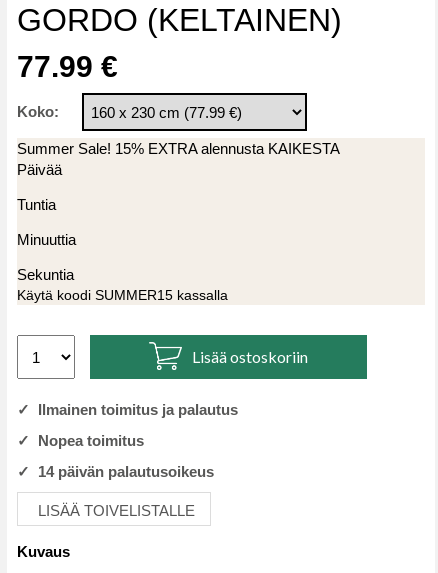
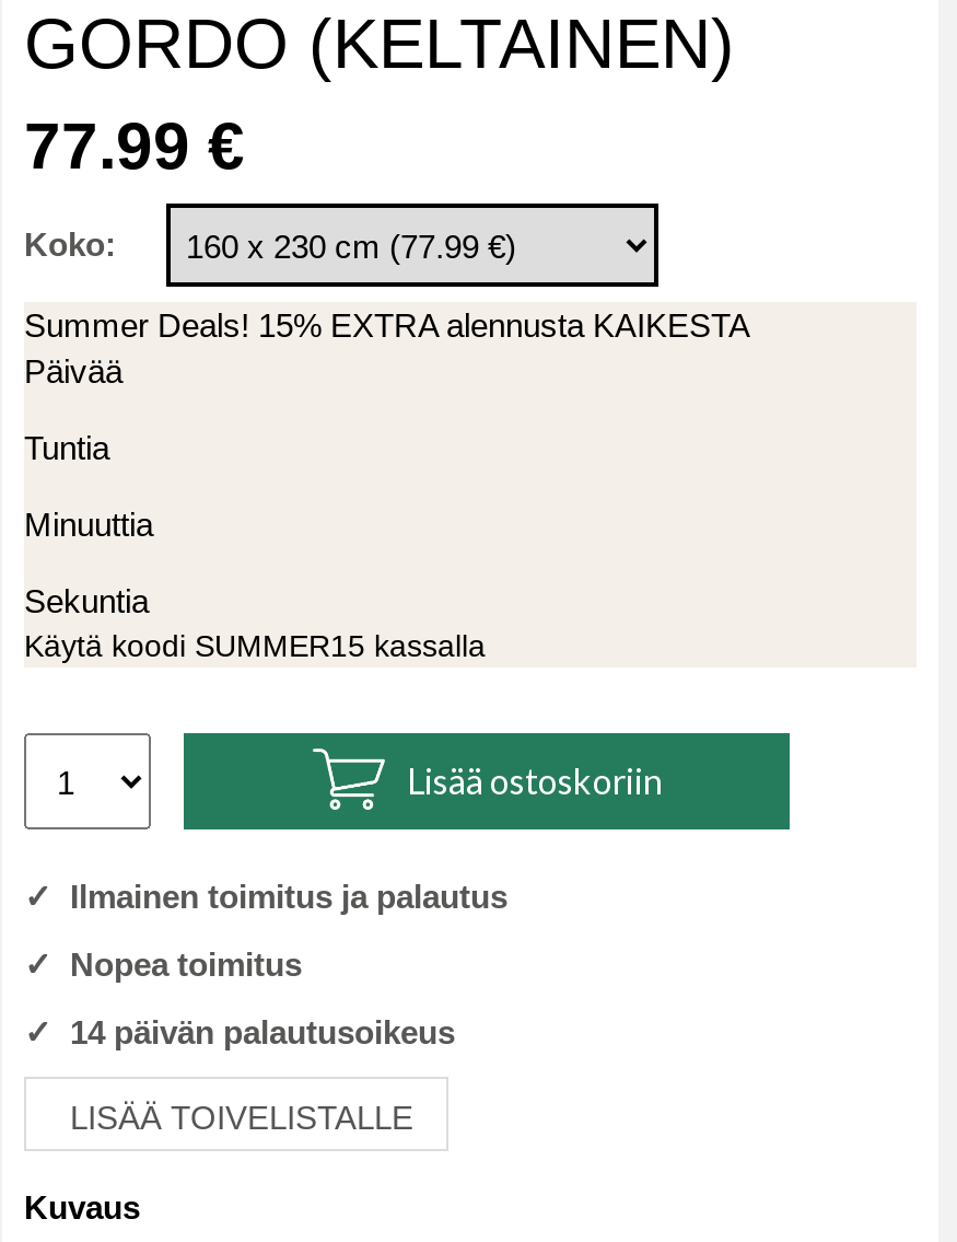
[17,140,340,157] Summer Sale! 15% EXTRA alennusta KAIKESTA -> [24,306,750,344] Summer Deals! 15% EXTRA alennusta KAIKESTA

